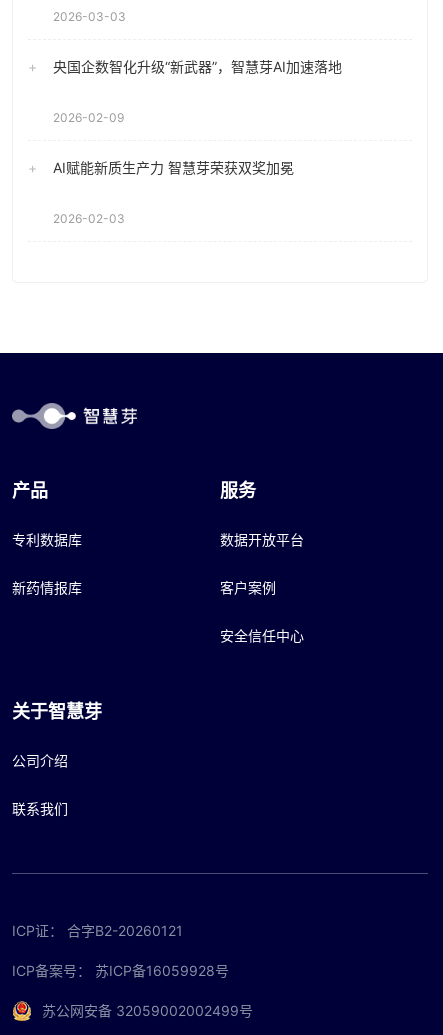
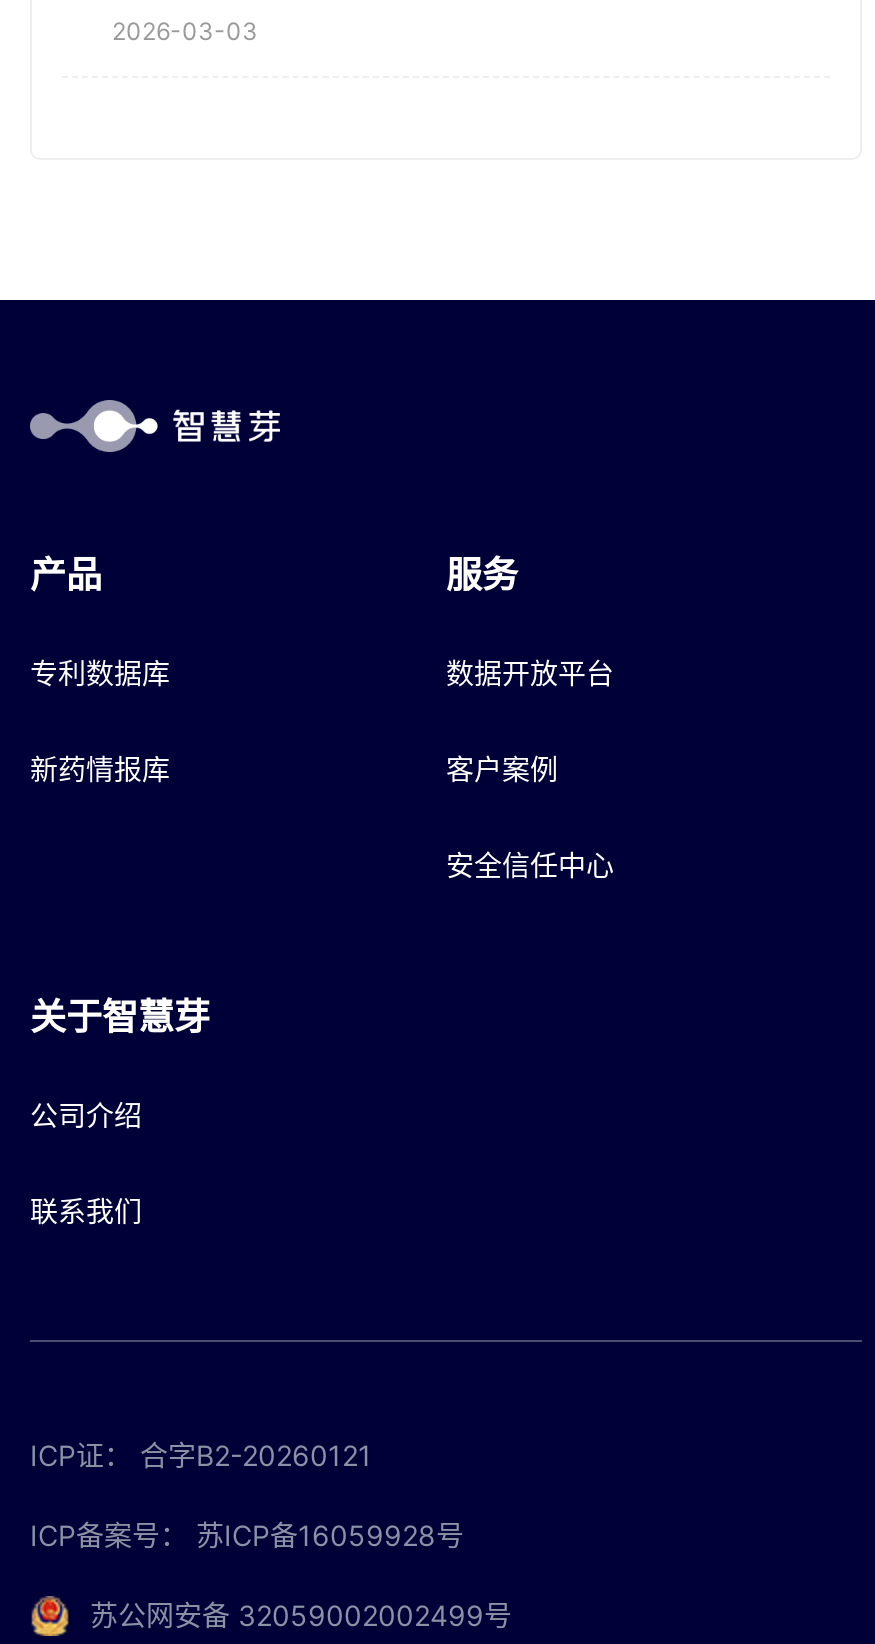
[53,58,342,226] 央国企数智化升级“新武器”，智慧芽AI加速落地 | 2026-02-09 | AI赋能新质生产力 智慧芽荣获双奖加冕 | 2026-02-03 -> none

